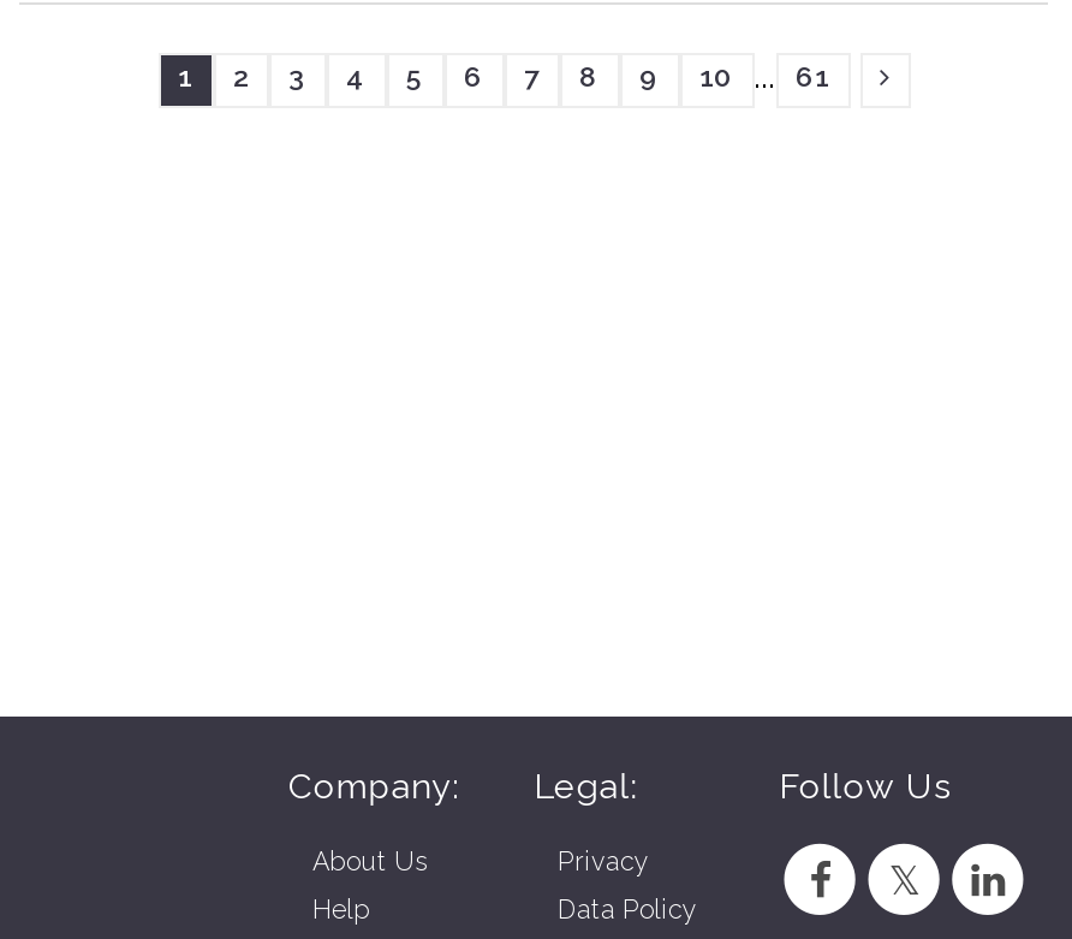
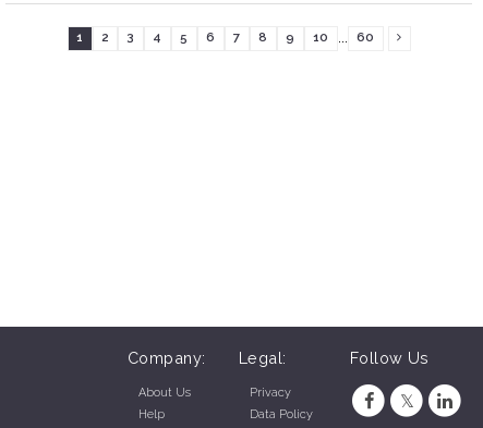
[796,61,829,95] 61 -> [357,30,374,45] 60

